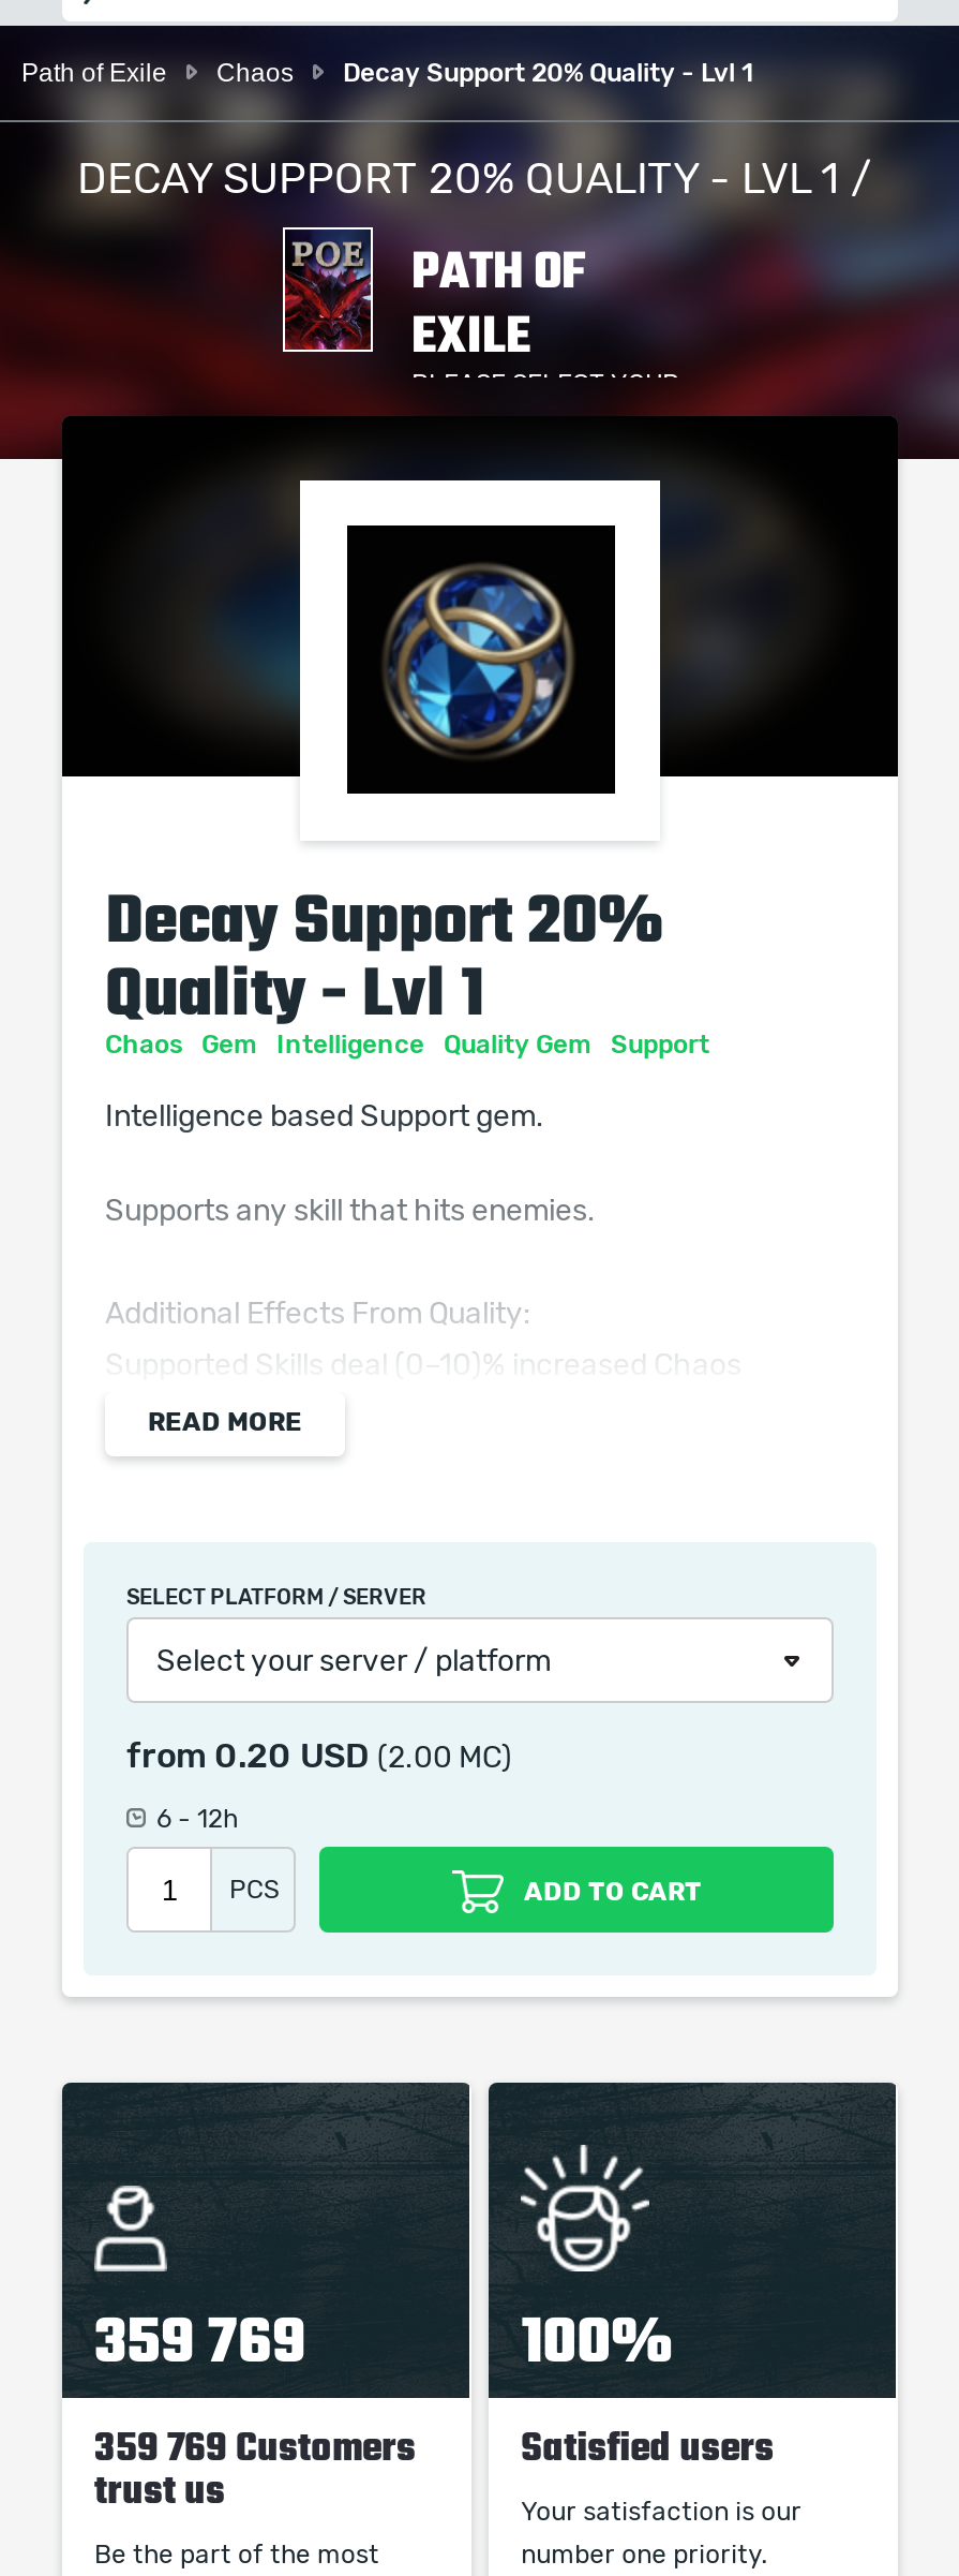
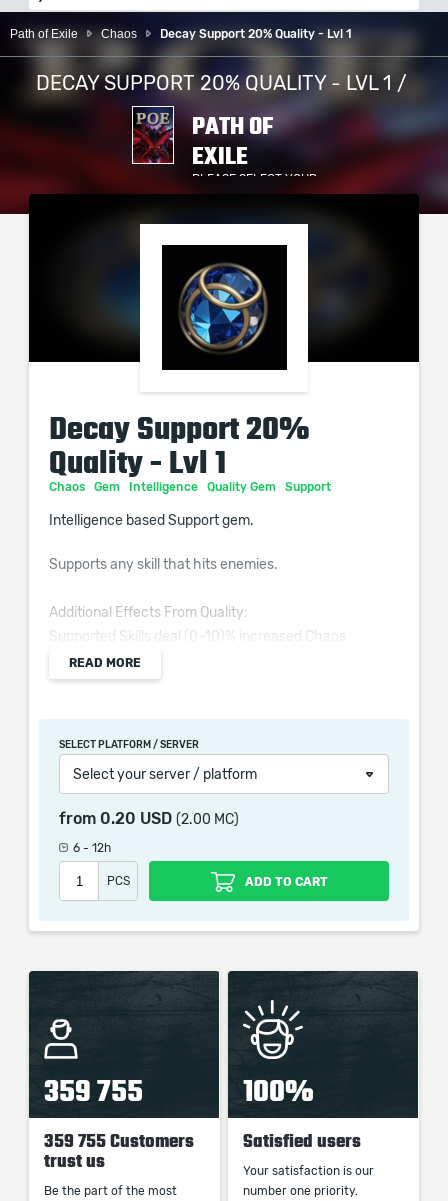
[94,2306,306,2374] 359 769 -> [44,1075,143,1107] 359 755
[94,2426,416,2469] 359 769 Customers -> [44,1131,194,1151] 359 755 Customers

